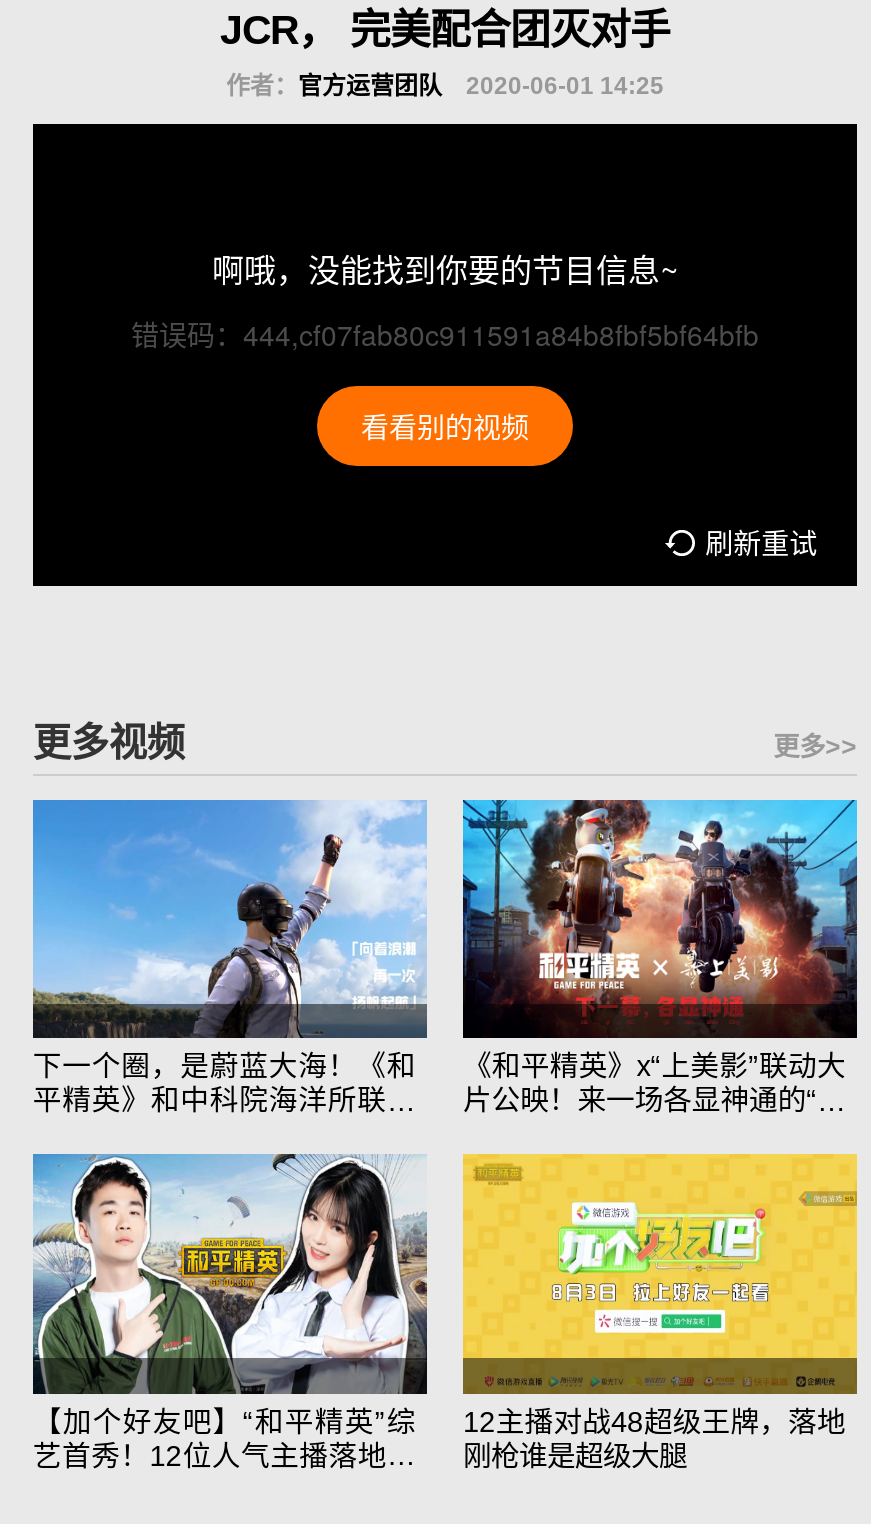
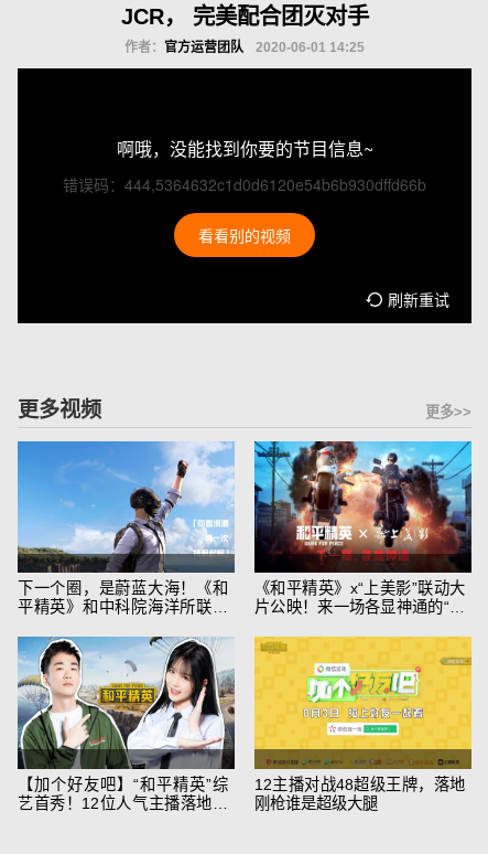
[131,313,759,353] 错误码：444,cf07fab80c911591a84b8fbf5bf64bfb -> [63,173,426,195] 错误码：444,5364632c1d0d6120e54b6b930dffd66b

